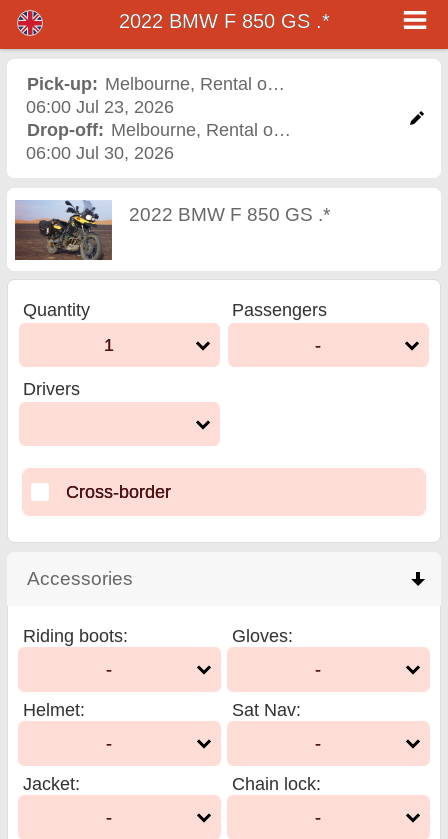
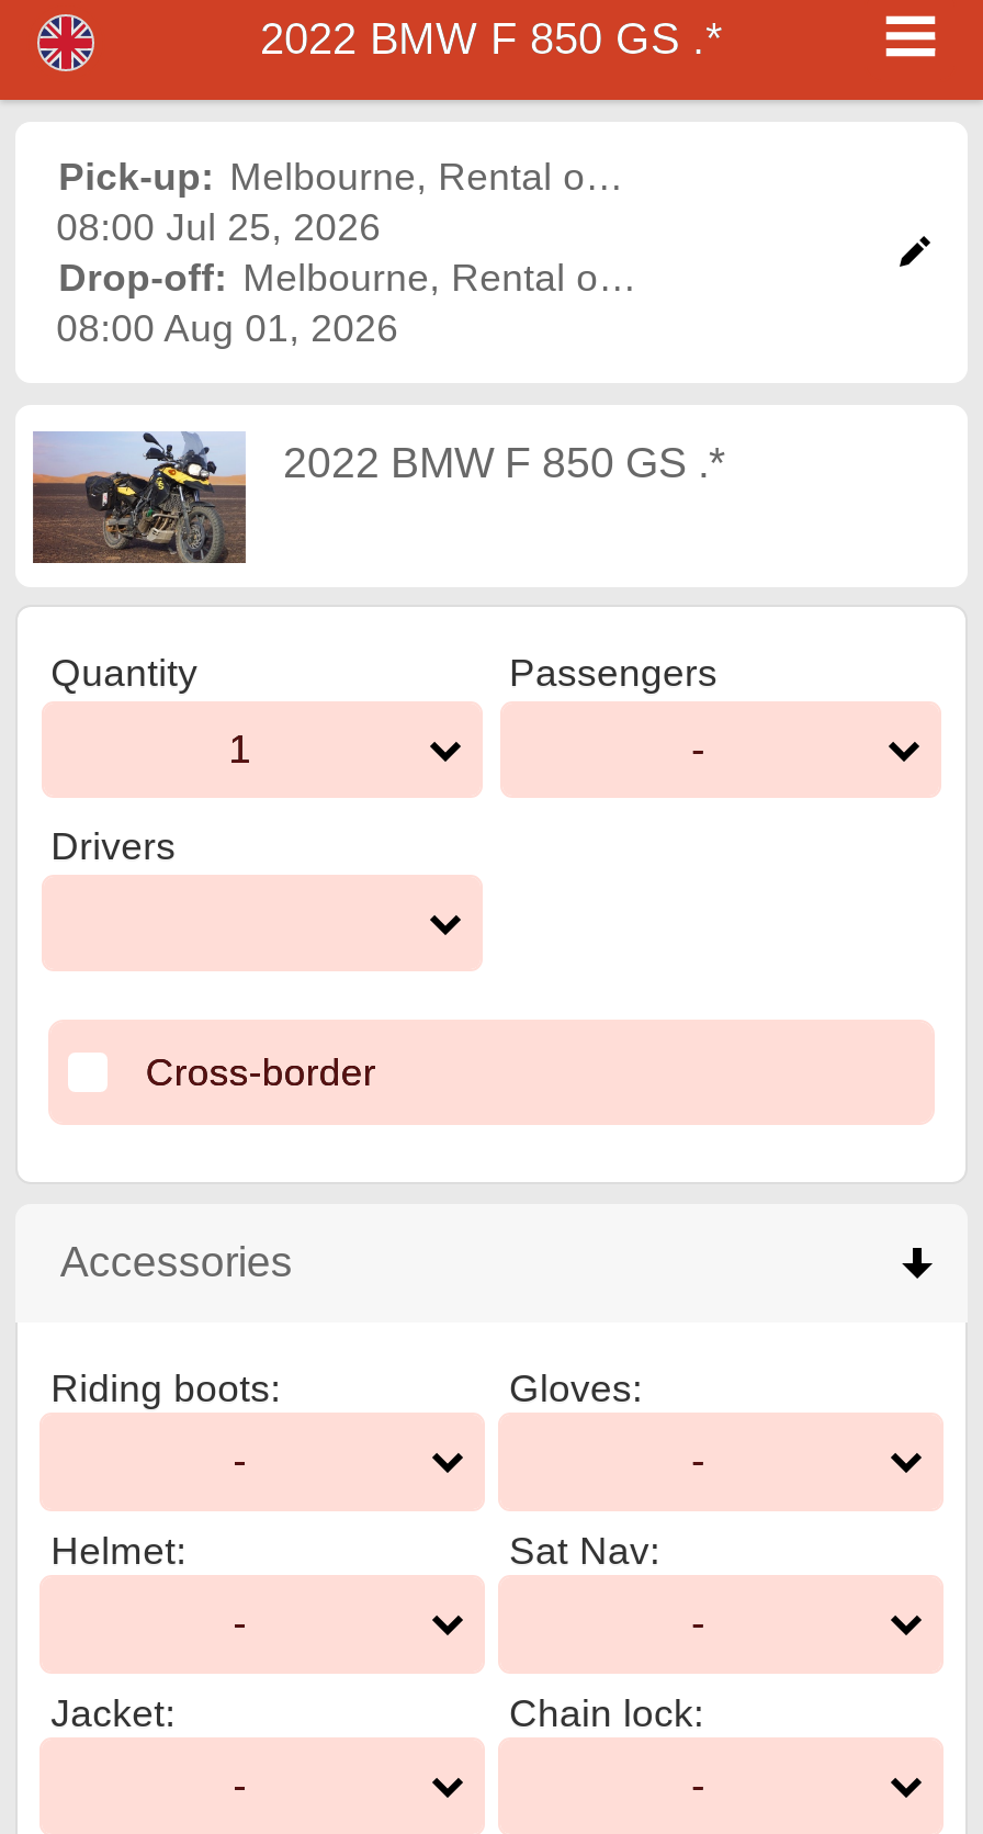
[26,97,174,117] 06:00 Jul 23, 2026 -> [56,206,381,250] 08:00 Jul 25, 2026
[26,143,174,163] 06:00 Jul 30, 2026 -> [56,307,398,351] 08:00 Aug 01, 2026

